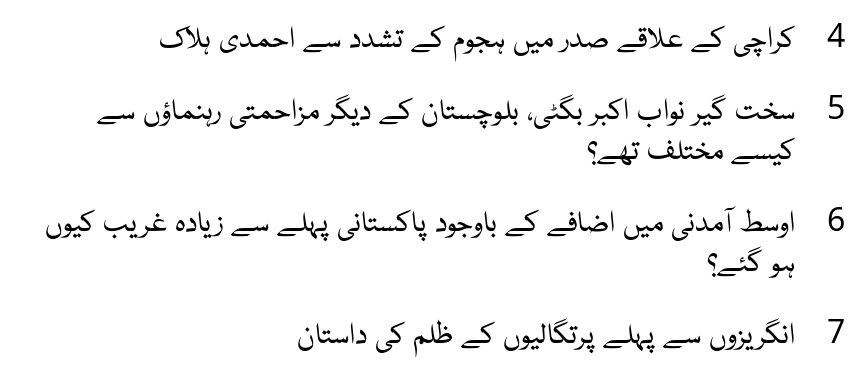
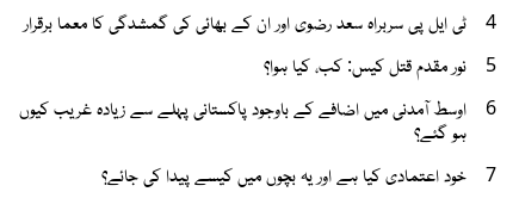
[159,14,795,58] کراچی کے علاقے صدر میں ہجوم کے تشدد سے احمدی ہلاک -> [24,9,467,35] ٹی ایل پی سربراہ سعد رضوی اور ان کے بھائی کی گمشدگی کا معما برقرار
[97,86,795,170] سخت گیر نواب اکبر بگٹی، بلوچستان کے دیگر مزاحمتی رہنماؤں سے | کیسے مختلف تھے؟ -> [264,52,467,78] نور مقدم قتل کیس: کب، کیا ہوا؟
[297,310,795,354] انگریزوں سے پہلے پرتگالیوں کے ظلم کی داستان -> [101,162,467,188] خود اعتمادی کیا ہے اور یہ بچوں میں کیسے پیدا کی جائے؟

